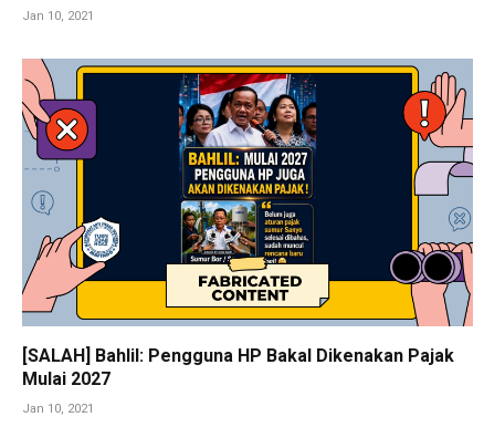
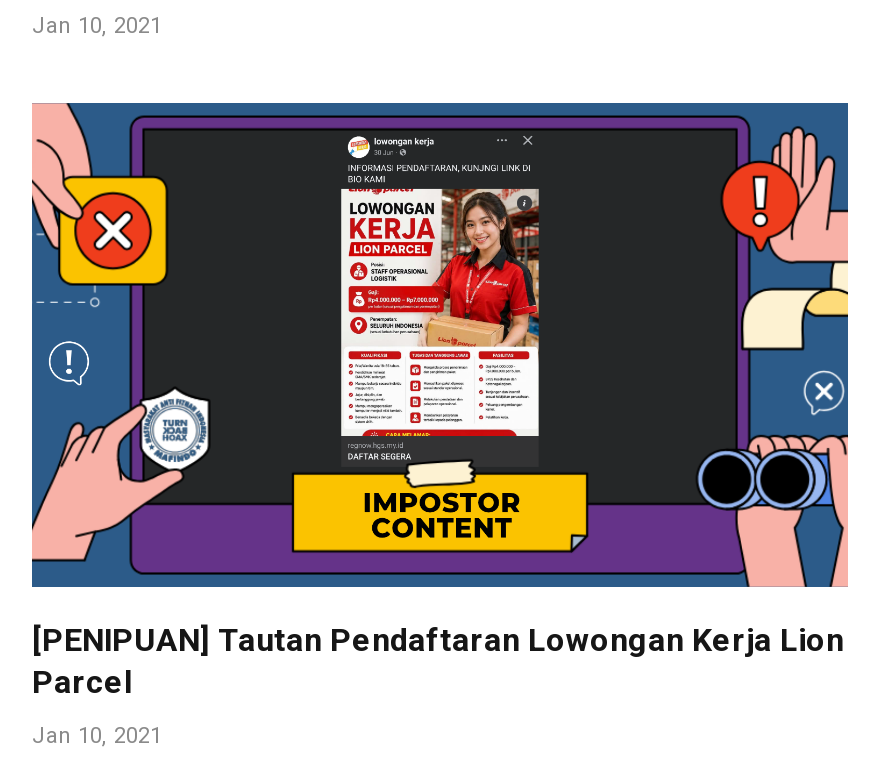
[22,60,473,390] [image] | [SALAH] Bahlil: Pengguna HP Bakal Dikenakan Pajak | Mulai 2027 -> [32,103,848,702] [image] | [PENIPUAN] Tautan Pendaftaran Lowongan Kerja Lion | Parcel

